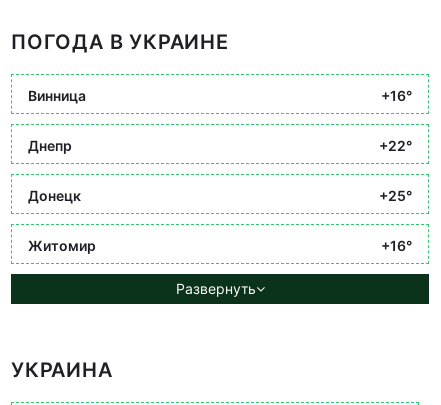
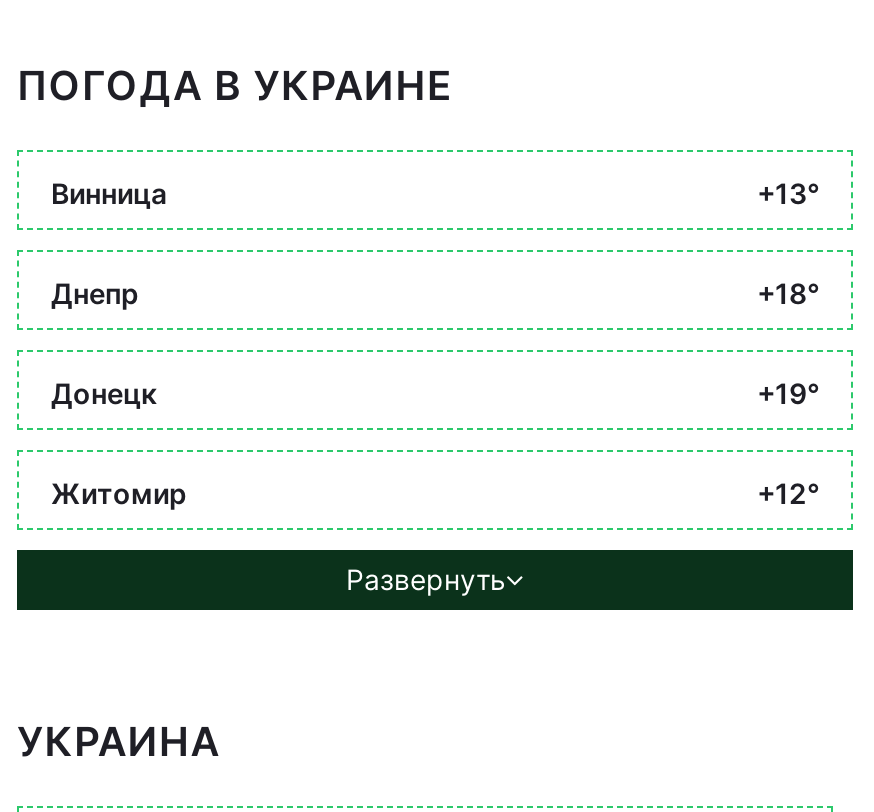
[381,86,412,103] +16° -> [757,175,819,209] +13°
[379,136,412,153] +22° -> [757,275,819,309] +18°
[379,186,412,203] +25° -> [757,375,819,409] +19°
[381,236,412,253] +16° -> [757,475,819,509] +12°

